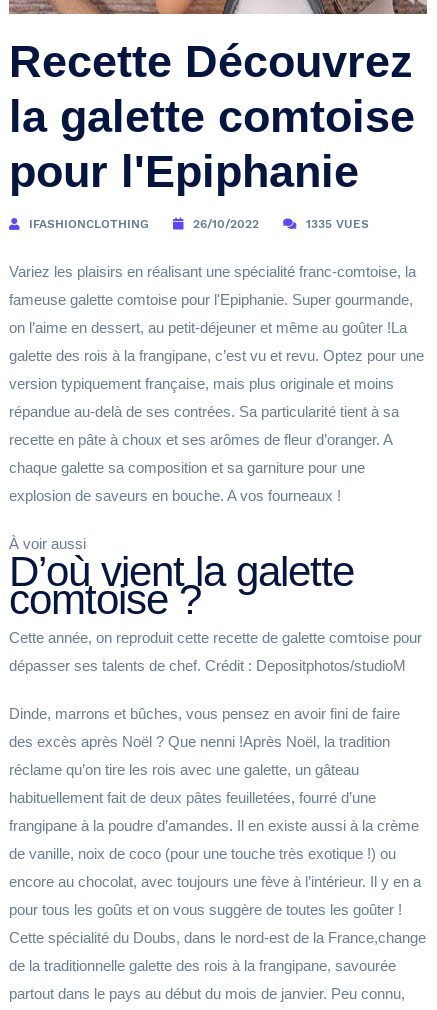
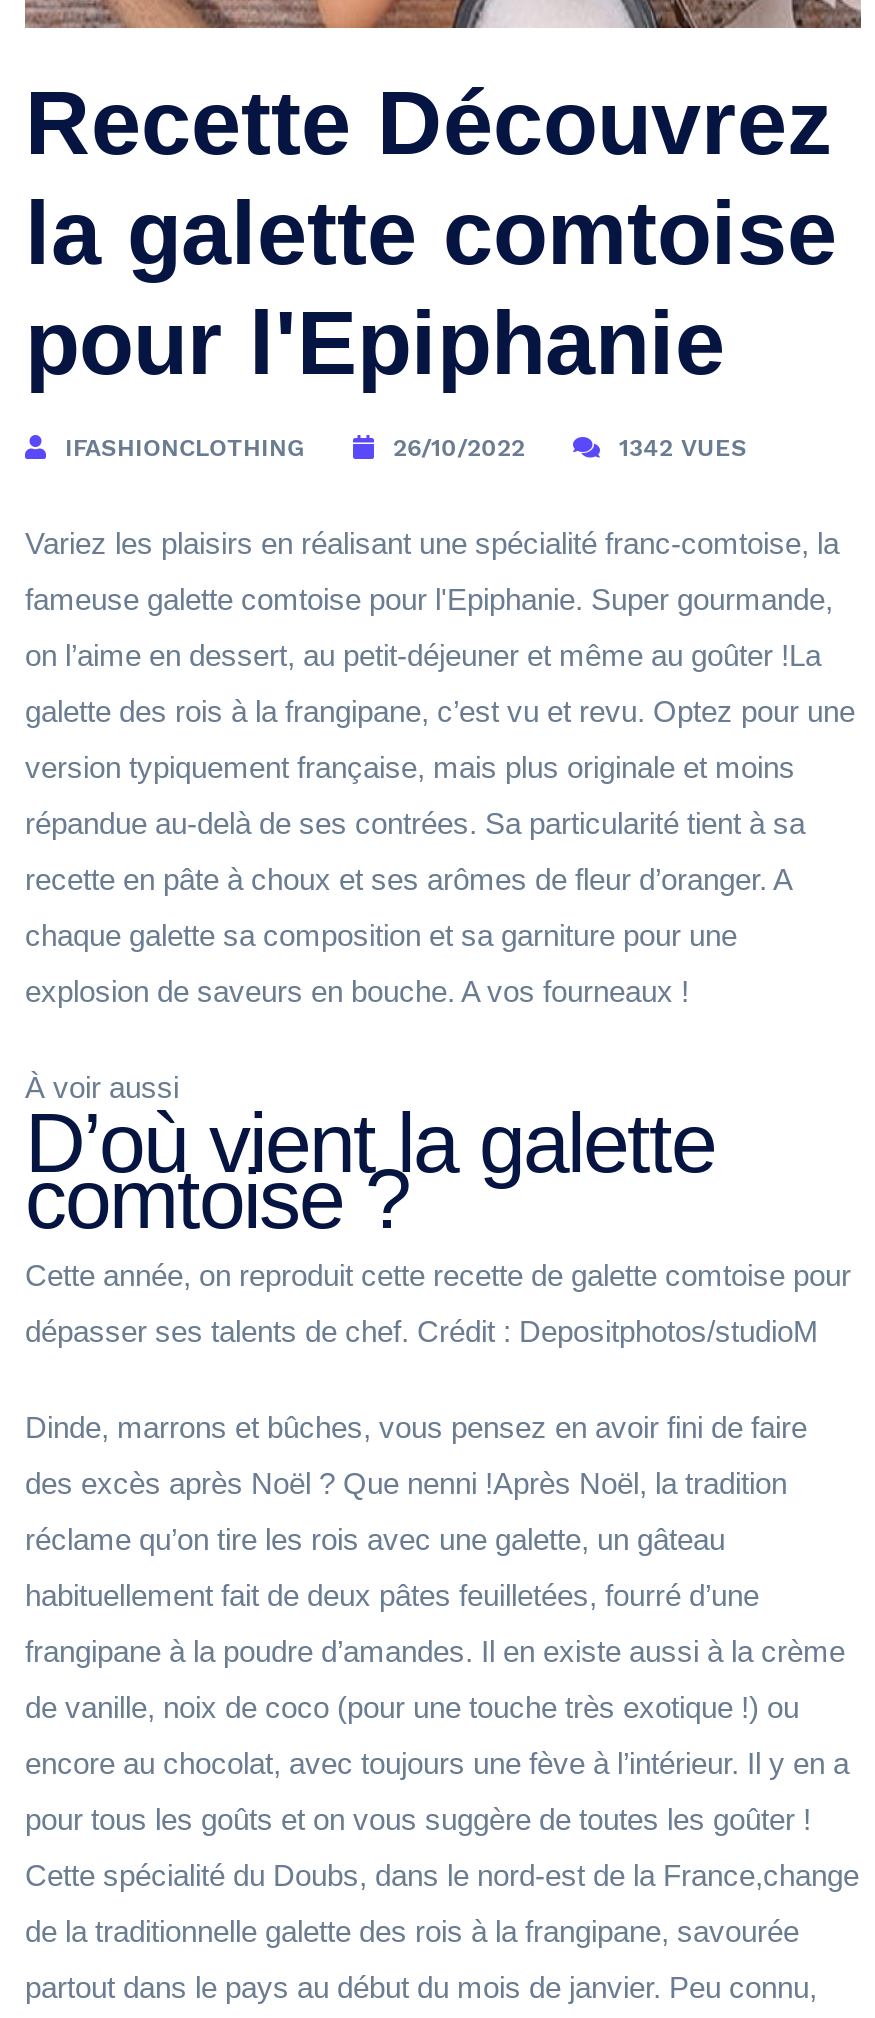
[306,217,369,231] 1335 VUES -> [619,434,747,462] 1342 VUES

